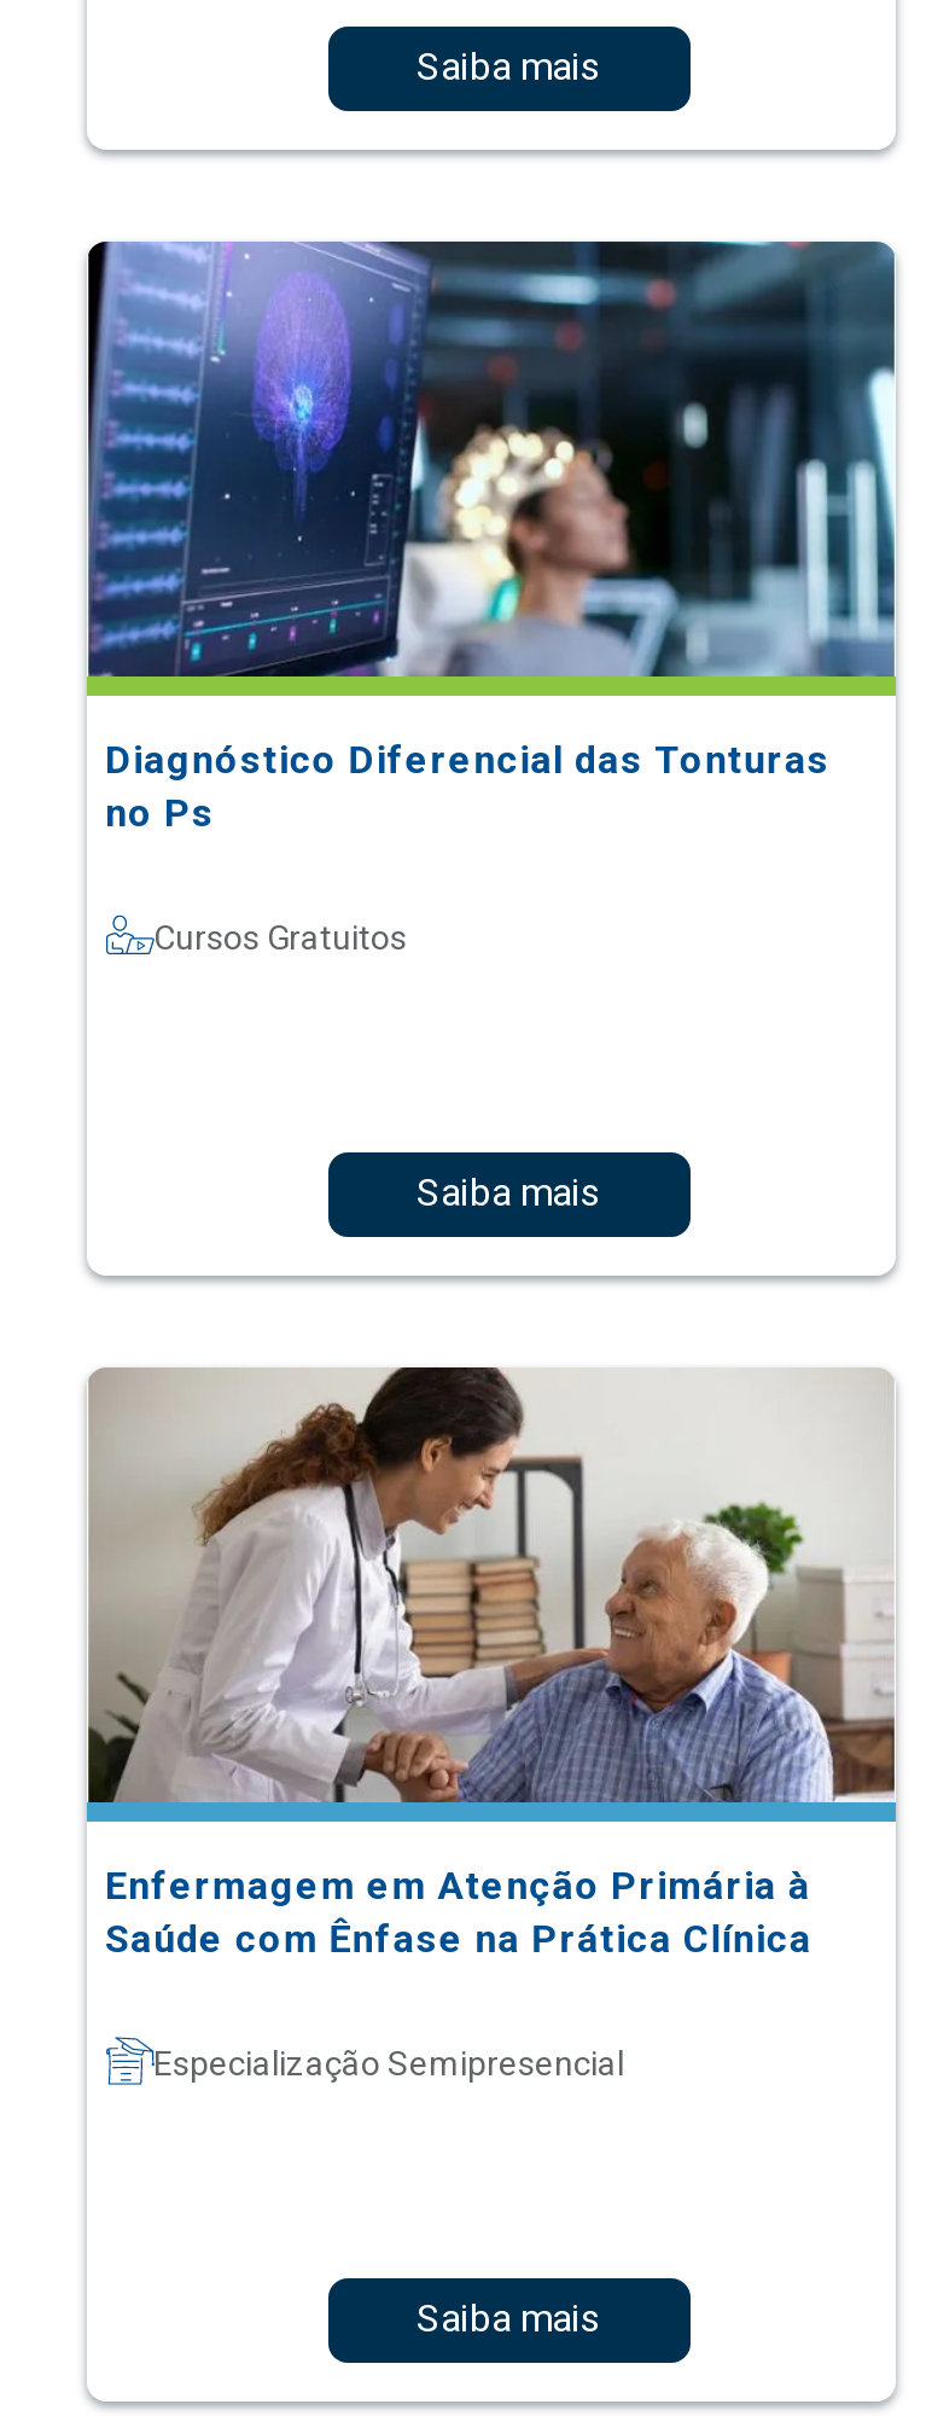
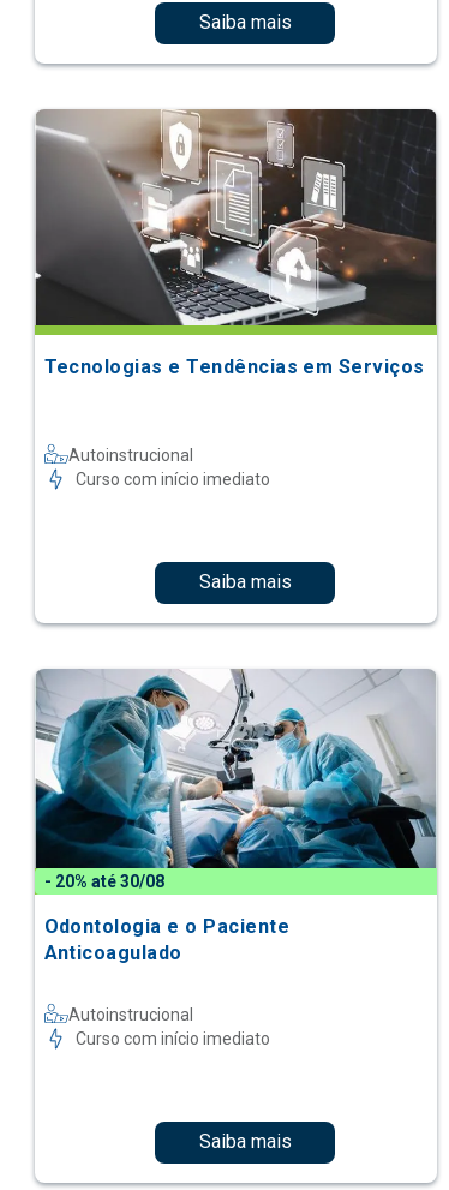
[87,239,896,835] [image] | Diagnóstico Diferencial das Tonturas | no Ps -> [35,108,438,378] [image] | Tecnologias e Tendências em Serviços
[153,918,407,956] Cursos Gratuitos -> [68,445,270,488] Autoinstrucional | Curso com início imediato
[87,1365,898,2082] [image] | Enfermagem em Atenção Primária à | Saúde com Ênfase na Prática Clínica | Especialização Semipresencial -> [35,669,437,1048] [image] | - 20% até 30/08 | Odontologia e o Paciente | Anticoagulado | Autoinstrucional | Curso com início imediato

